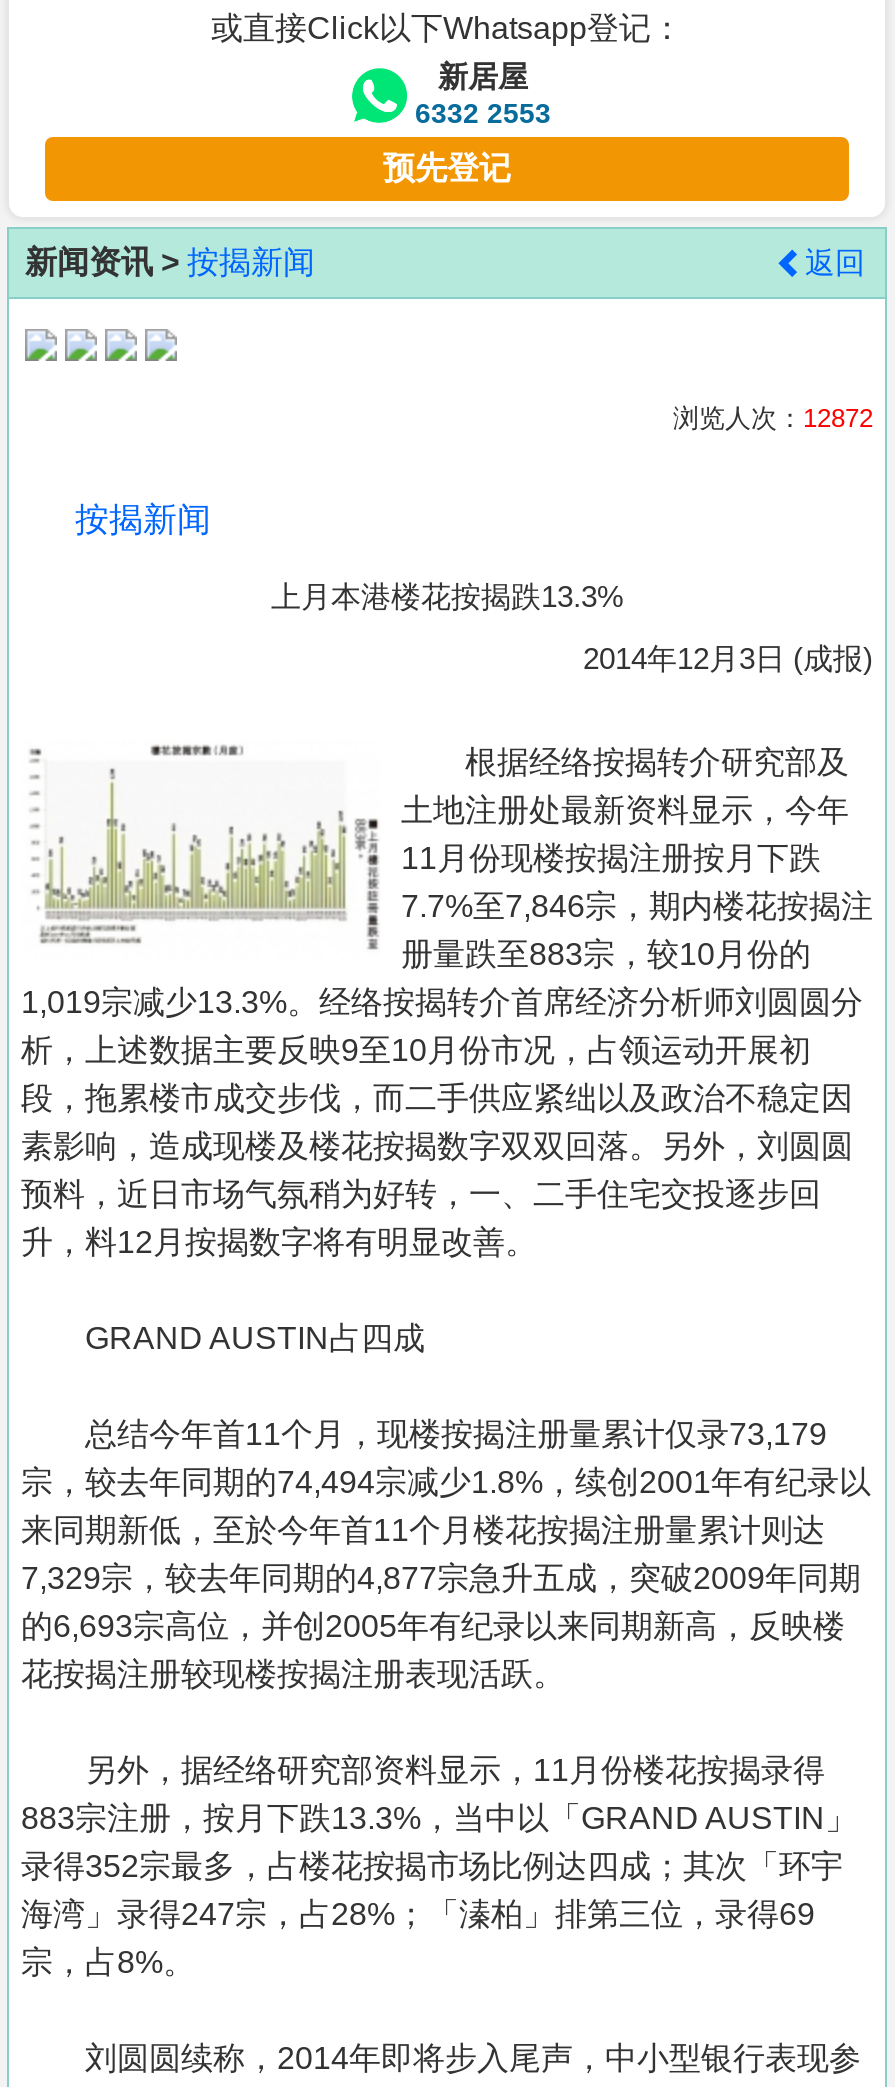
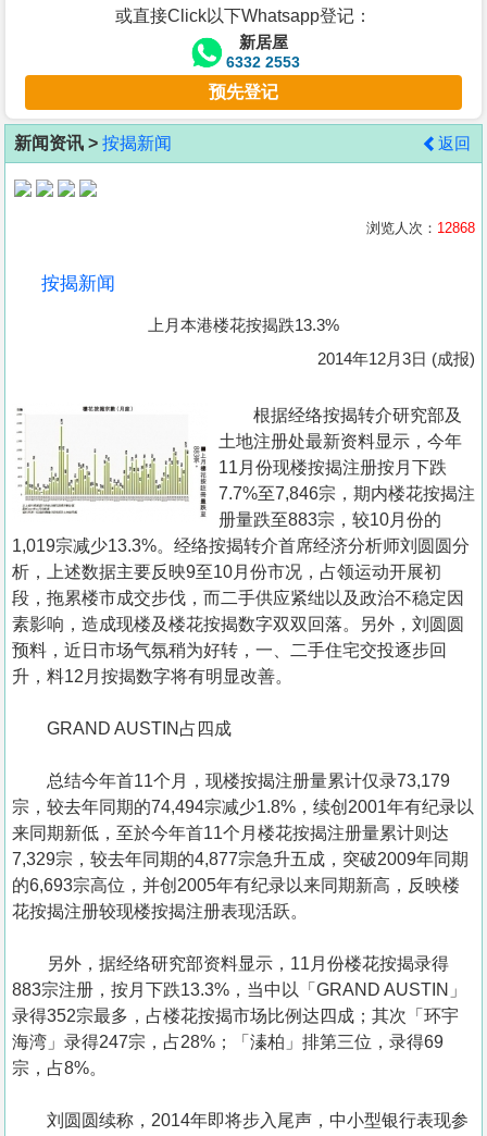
[673,403,873,433] 浏览人次：12872 -> [366,220,475,236] 浏览人次：12868

